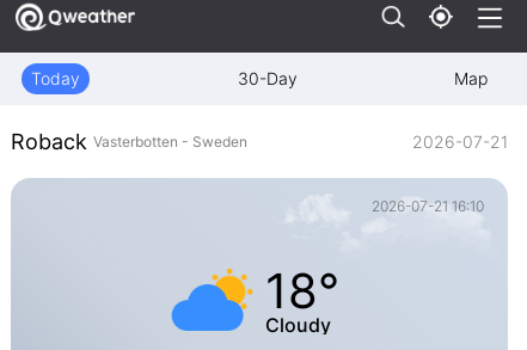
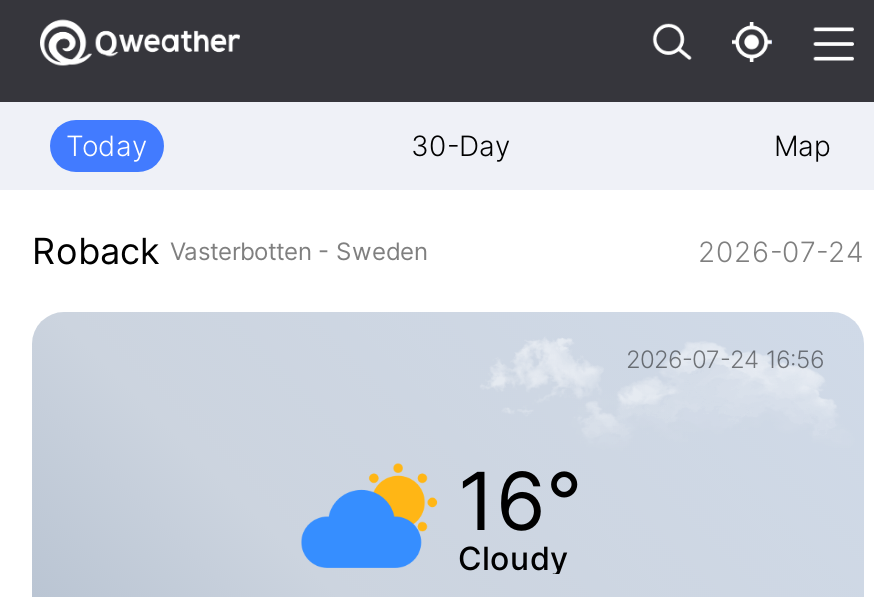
[412,131,508,151] 2026-07-21 -> [698,233,864,267] 2026-07-24
[372,197,484,215] 2026-07-21 16:10 -> [626,344,824,374] 2026-07-24 16:56
[265,262,339,320] 18° -> [458,452,582,550] 16°

